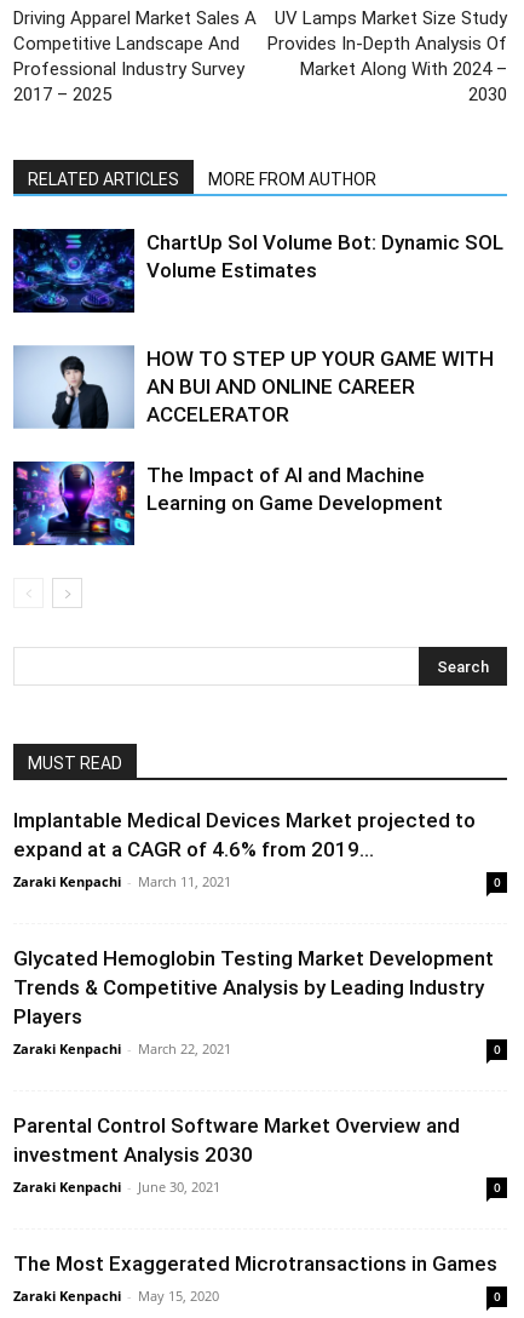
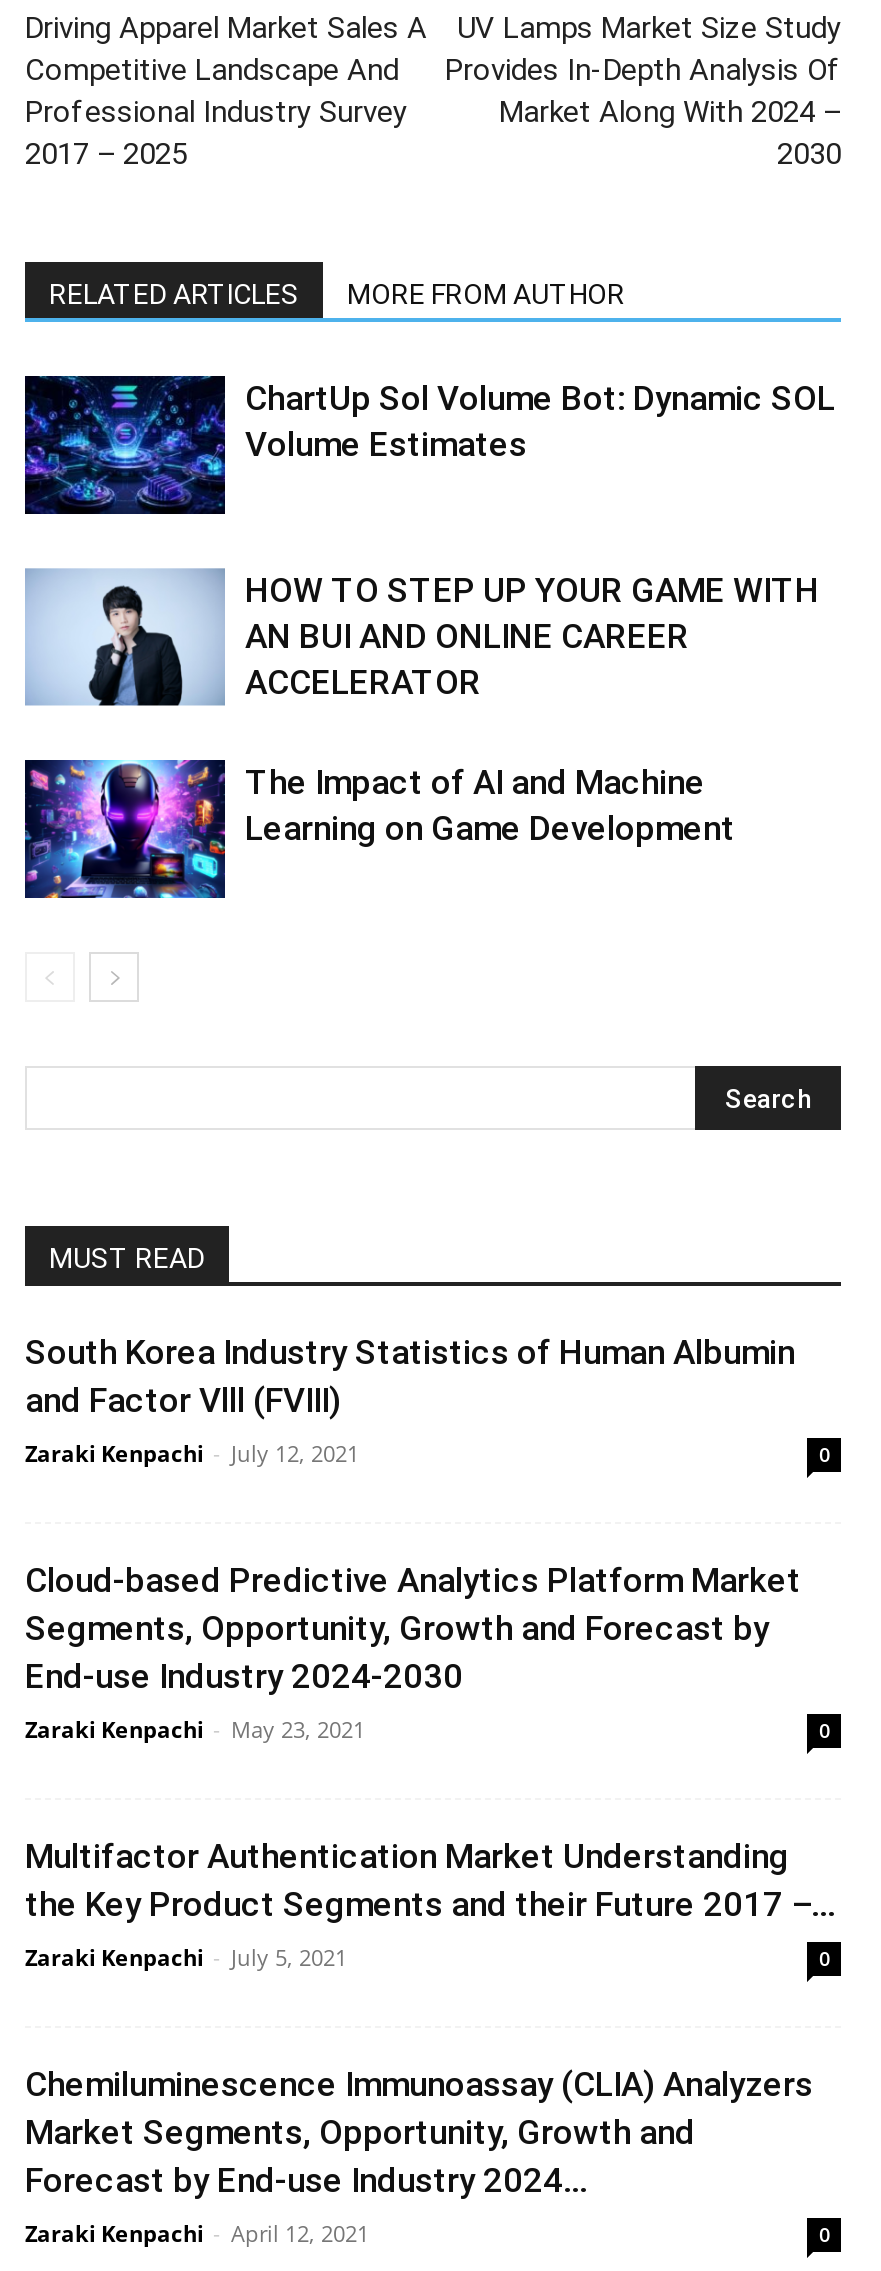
[13,808,476,890] Implantable Medical Devices Market projected to | expand at a CAGR of 4.6% from 2019... | Zaraki Kenpachi - March 11, 2021 -> [25,1332,795,1468] South Korea Industry Statistics of Human Albumin | and Factor Vlll (FVIII) | Zaraki Kenpachi - July 12, 2021
[13,946,494,1058] Glycated Hemoglobin Testing Market Development | Trends & Competitive Analysis by Leading Industry | Players | Zaraki Kenpachi - March 22, 2021 -> [25,1560,801,1744] Cloud-based Predictive Analytics Platform Market | Segments, Opportunity, Growth and Forecast by | End-use Industry 2024-2030 | Zaraki Kenpachi - May 23, 2021
[13,1113,460,1196] Parental Control Software Market Overview and | investment Analysis 2030 | Zaraki Kenpachi - June 30, 2021 -> [25,1836,835,1972] Multifactor Authentication Market Understanding | the Key Product Segments and their Future 2017 –... | Zaraki Kenpachi - July 5, 2021
[13,1251,497,1305] The Most Exaggerated Microtransactions in Games | Zaraki Kenpachi - May 15, 2020 -> [25,2064,813,2248] Chemiluminescence Immunoassay (CLIA) Analyzers | Market Segments, Opportunity, Growth and | Forecast by End-use Industry 2024... | Zaraki Kenpachi - April 12, 2021

